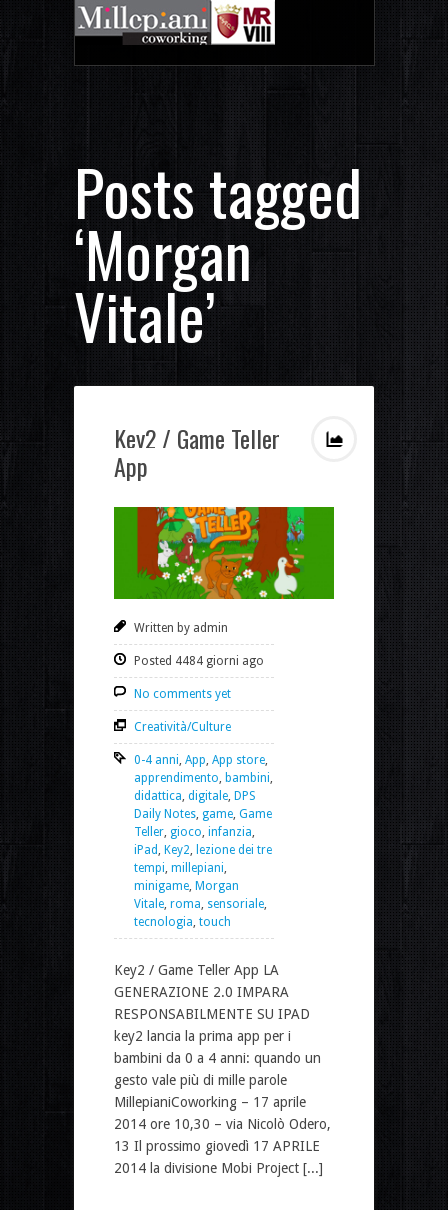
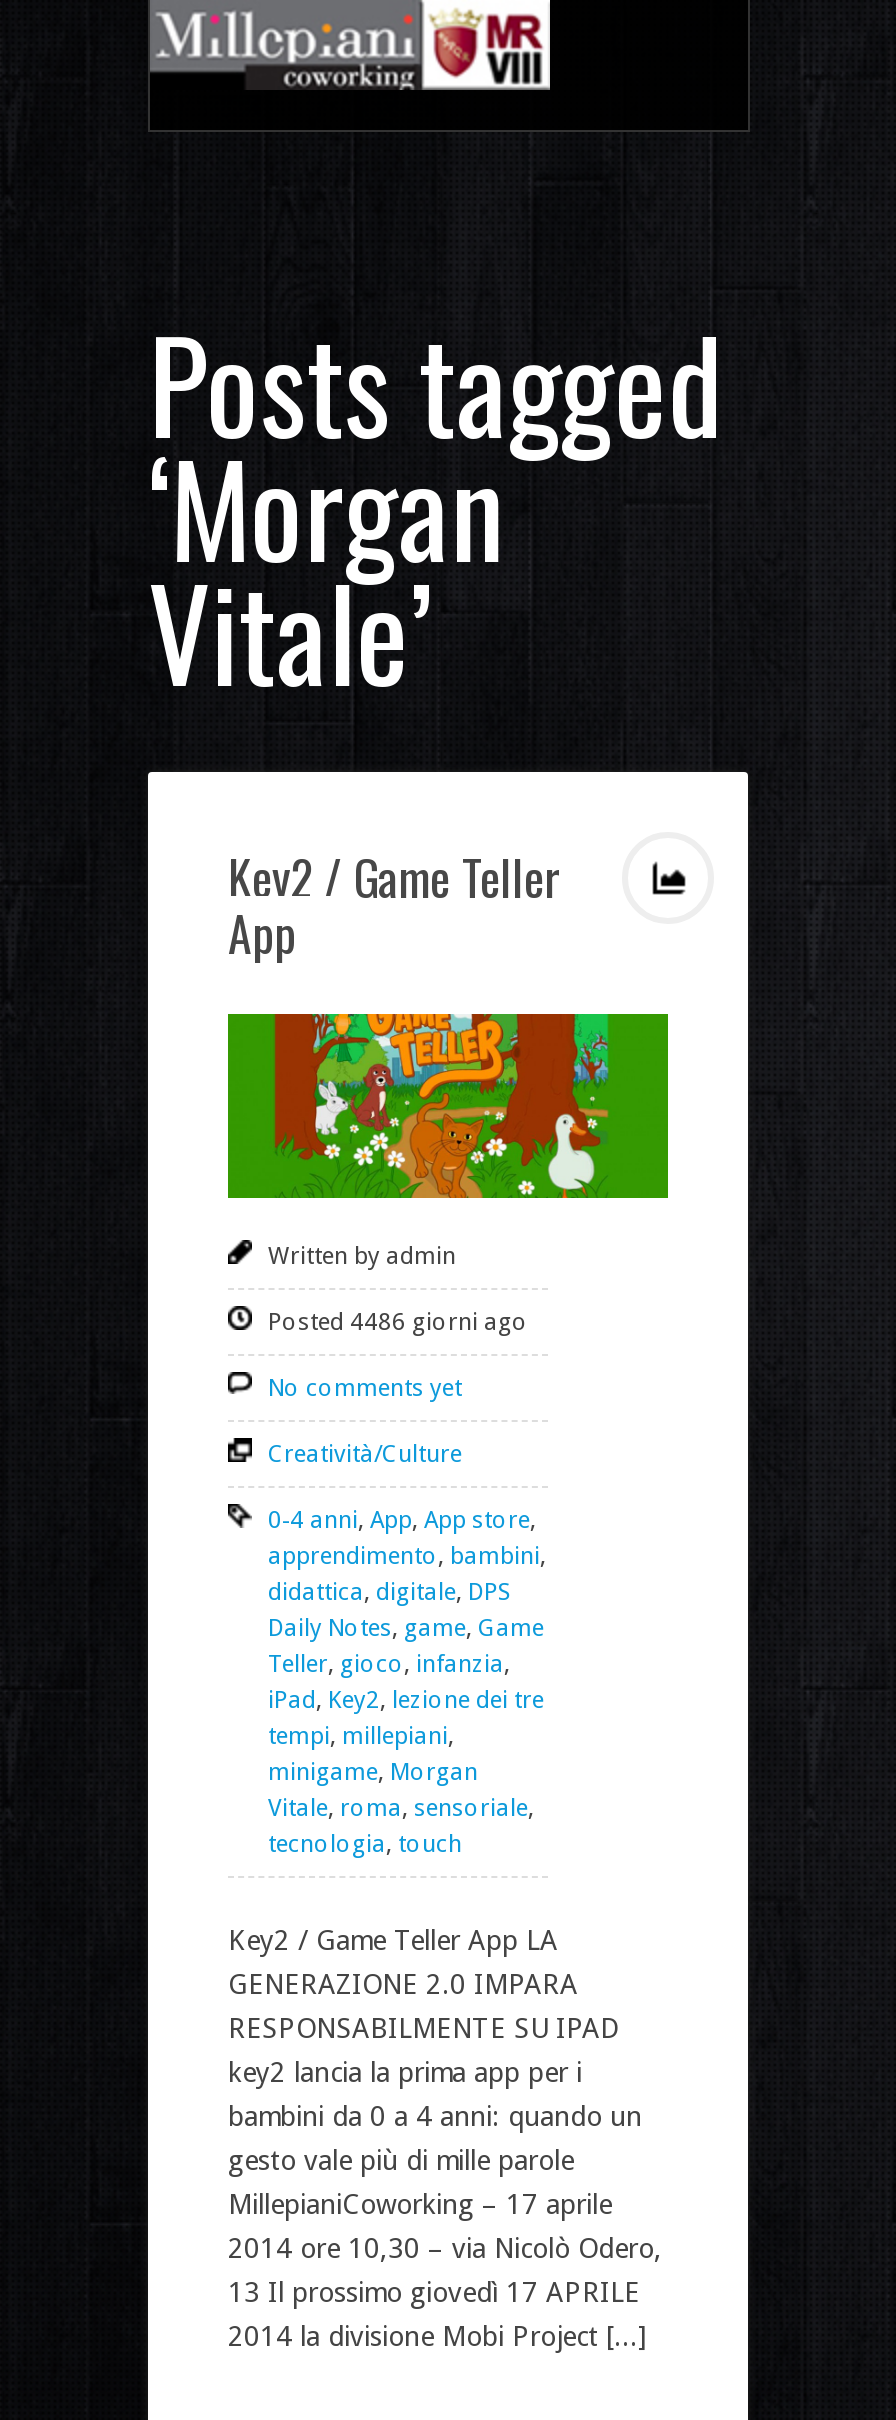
[134,654,264,668] Posted 4484 giorni ago -> [268,1307,528,1335] Posted 4486 giorni ago

